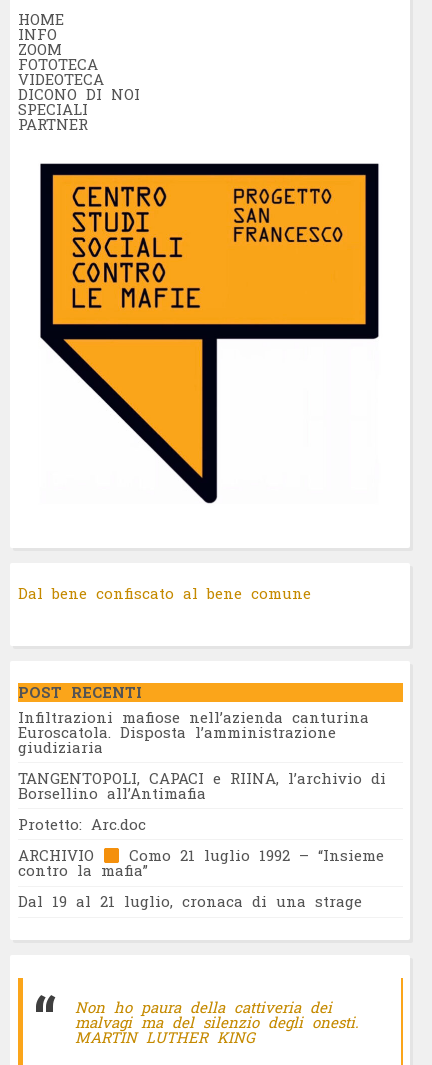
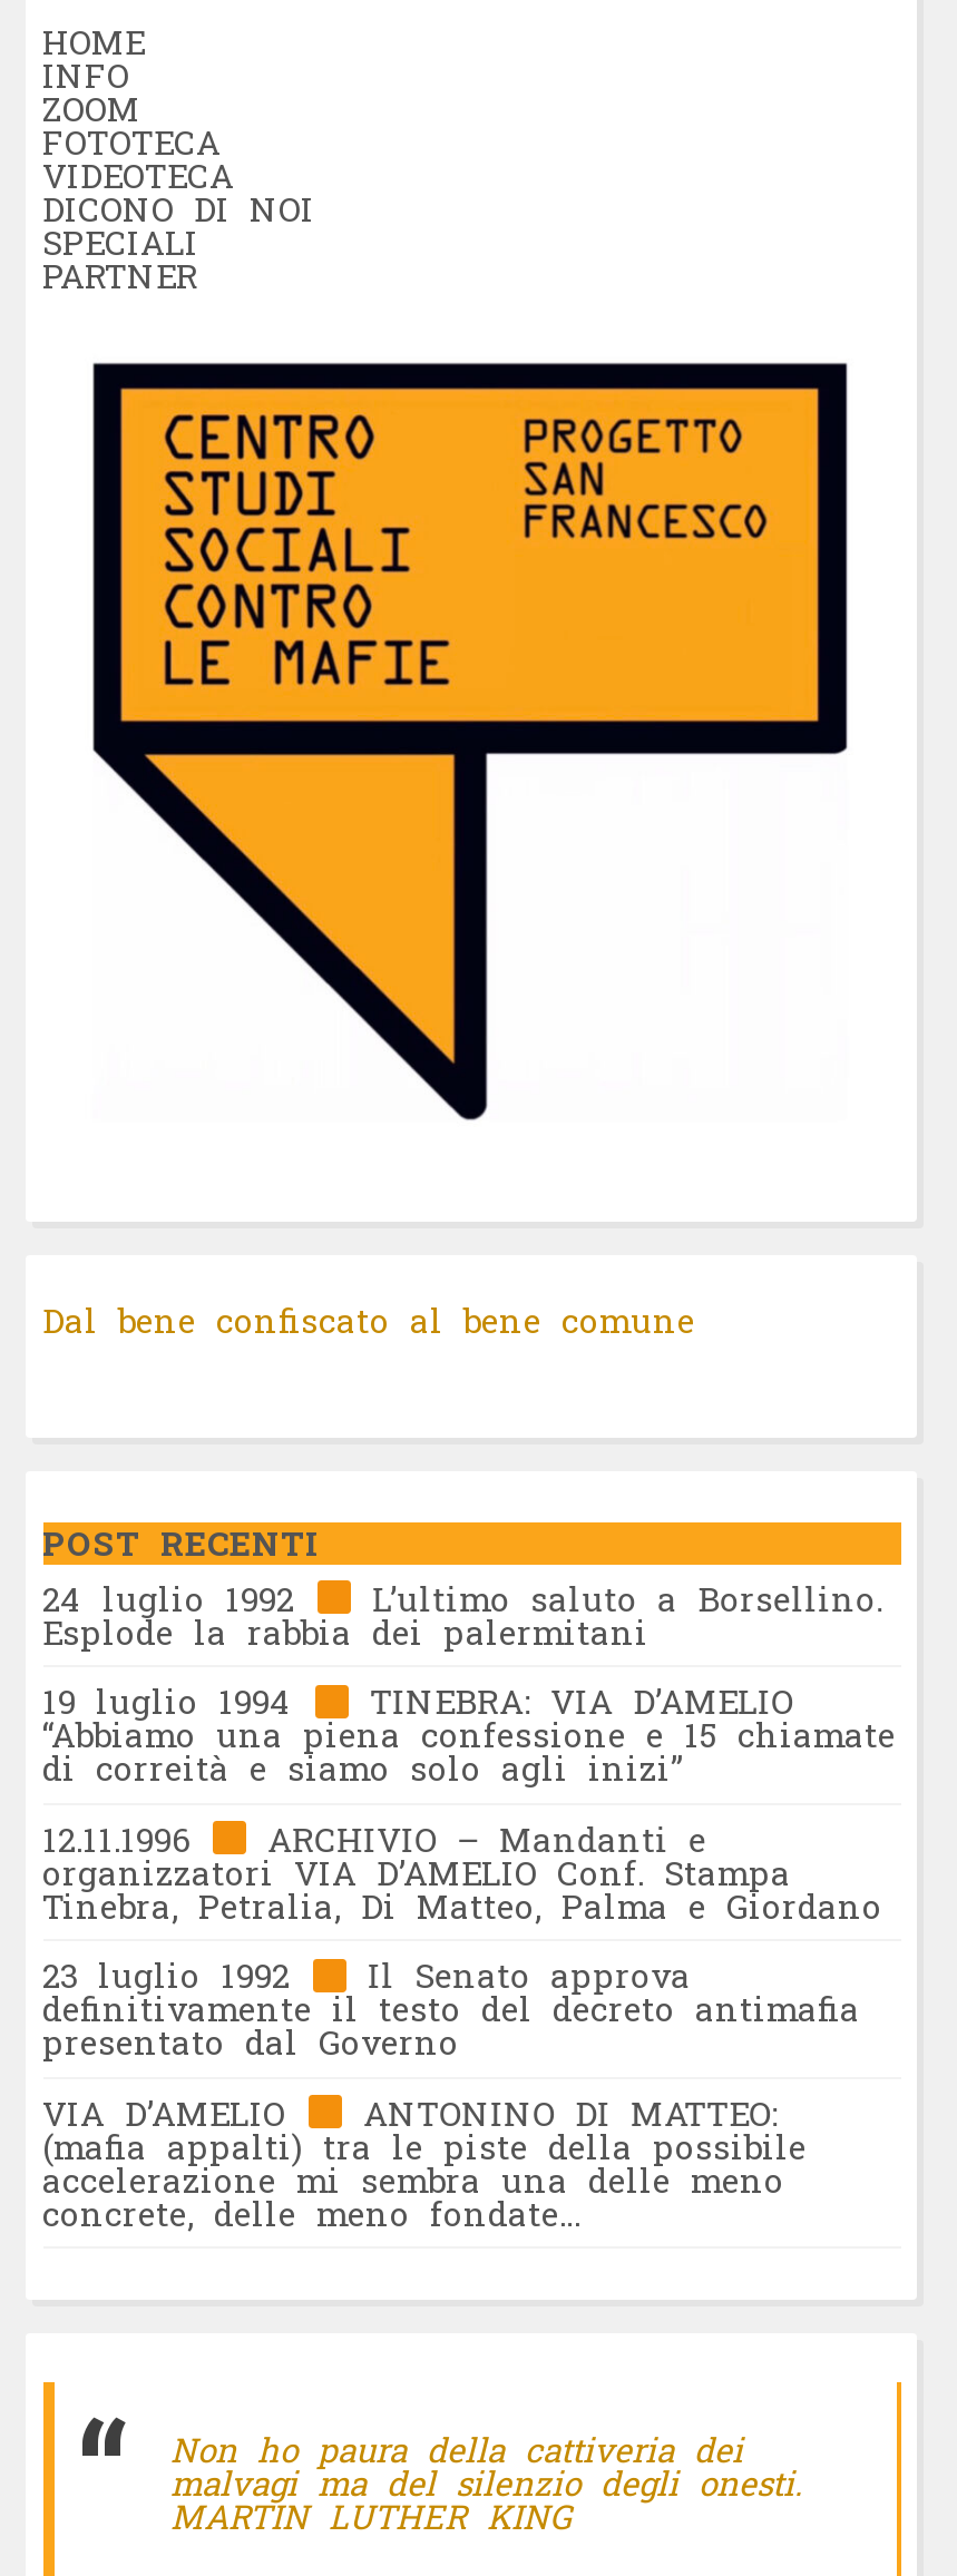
[17,707,368,757] Infiltrazioni mafiose nell’azienda canturina | Euroscatola. Disposta l’amministrazione | giudiziaria -> [42,1575,883,1653] 24 luglio 1992 | L’ultimo saluto a Borsellino. | Esplode la rabbia dei palermitani
[17,768,385,803] TANGENTOPOLI, CAPACI e RIINA, l’archivio di | Borsellino all’Antimafia -> [42,1679,896,1790] 19 luglio 1994 | TINEBRA: VIA D’AMELIO | “Abbiamo una piena confessione e 15 chiamate | di correità e siamo solo agli inizi”
[17,814,145,834] Protetto: Arc.doc -> [42,1816,882,1927] 12.11.1996 | ARCHIVIO – Mandanti e | organizzatori VIA D’AMELIO Conf. Stampa | Tinebra, Petralia, Di Matteo, Palma e Giordano
[17,845,384,880] ARCHIVIO | Como 21 luglio 1992 – “Insieme | contro la mafia” -> [42,1953,860,2064] 23 luglio 1992 | Il Senato approva | definitivamente il testo del decreto antimafia | presentato dal Governo
[17,891,361,911] Dal 19 al 21 luglio, cronaca di una strage -> [42,2090,807,2235] VIA D’AMELIO | ANTONINO DI MATTEO: | (mafia appalti) tra le piste della possibile | accelerazione mi sembra una delle meno | concrete, delle meno fondate…

